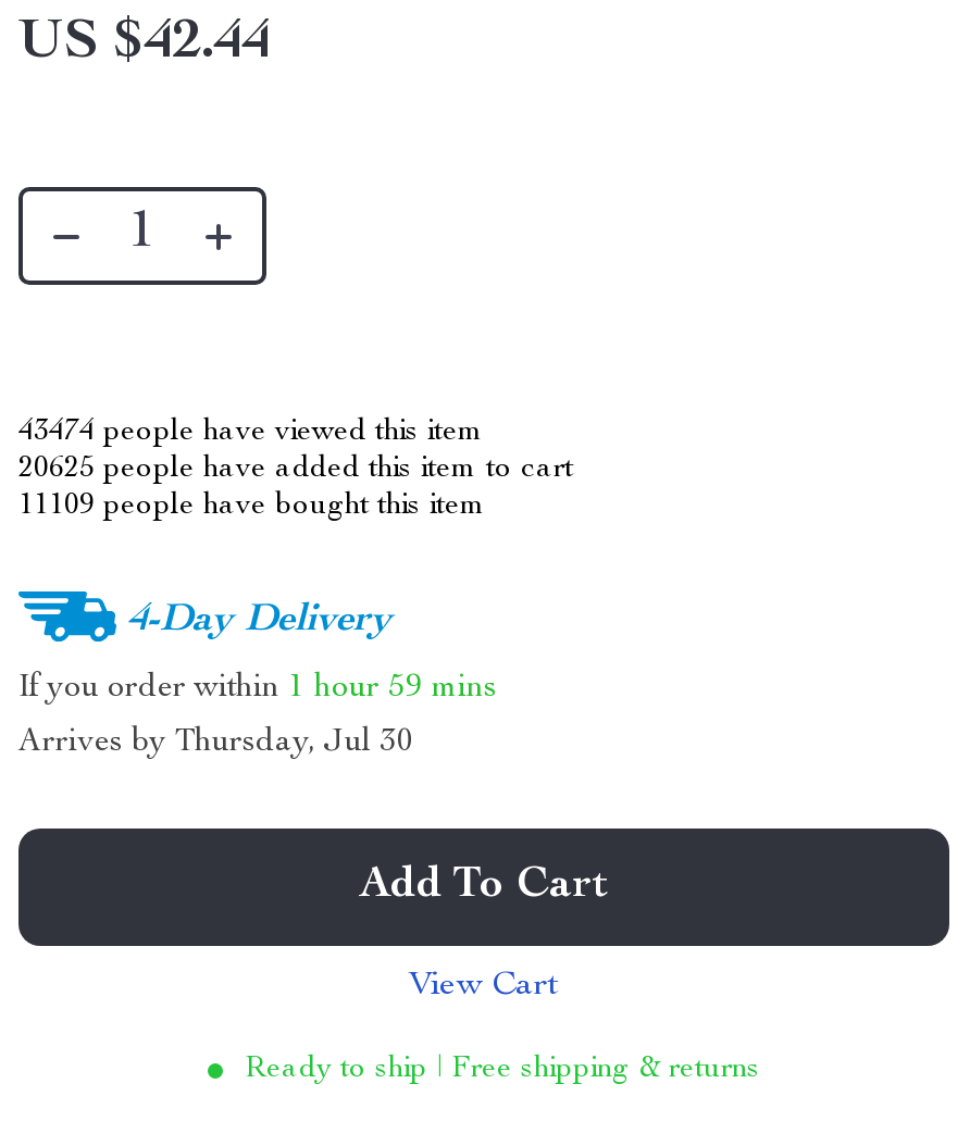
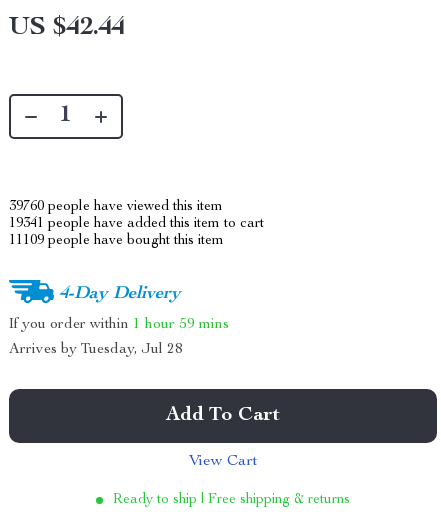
[18,418,484,448] 43474 people have viewed this item -> [9,200,223,214] 39760 people have viewed this item
[18,454,573,485] 20625 people have added this item to cart -> [9,217,264,231] 19341 people have added this item to cart
[18,726,414,759] Arrives by Thursday, Jul 30 -> [9,342,183,357] Arrives by Tuesday, Jul 28

